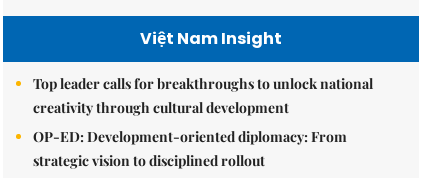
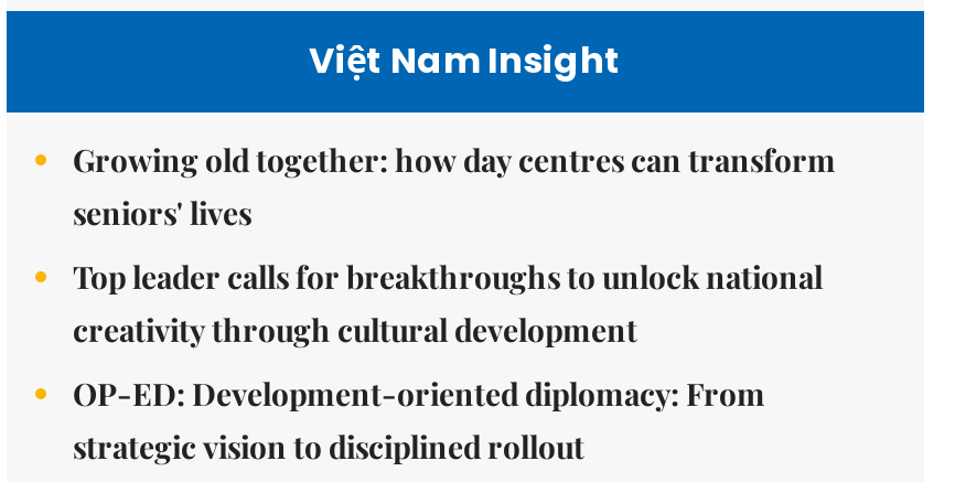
none -> [73,138,836,233] Growing old together: how day centres can transform | seniors' lives

